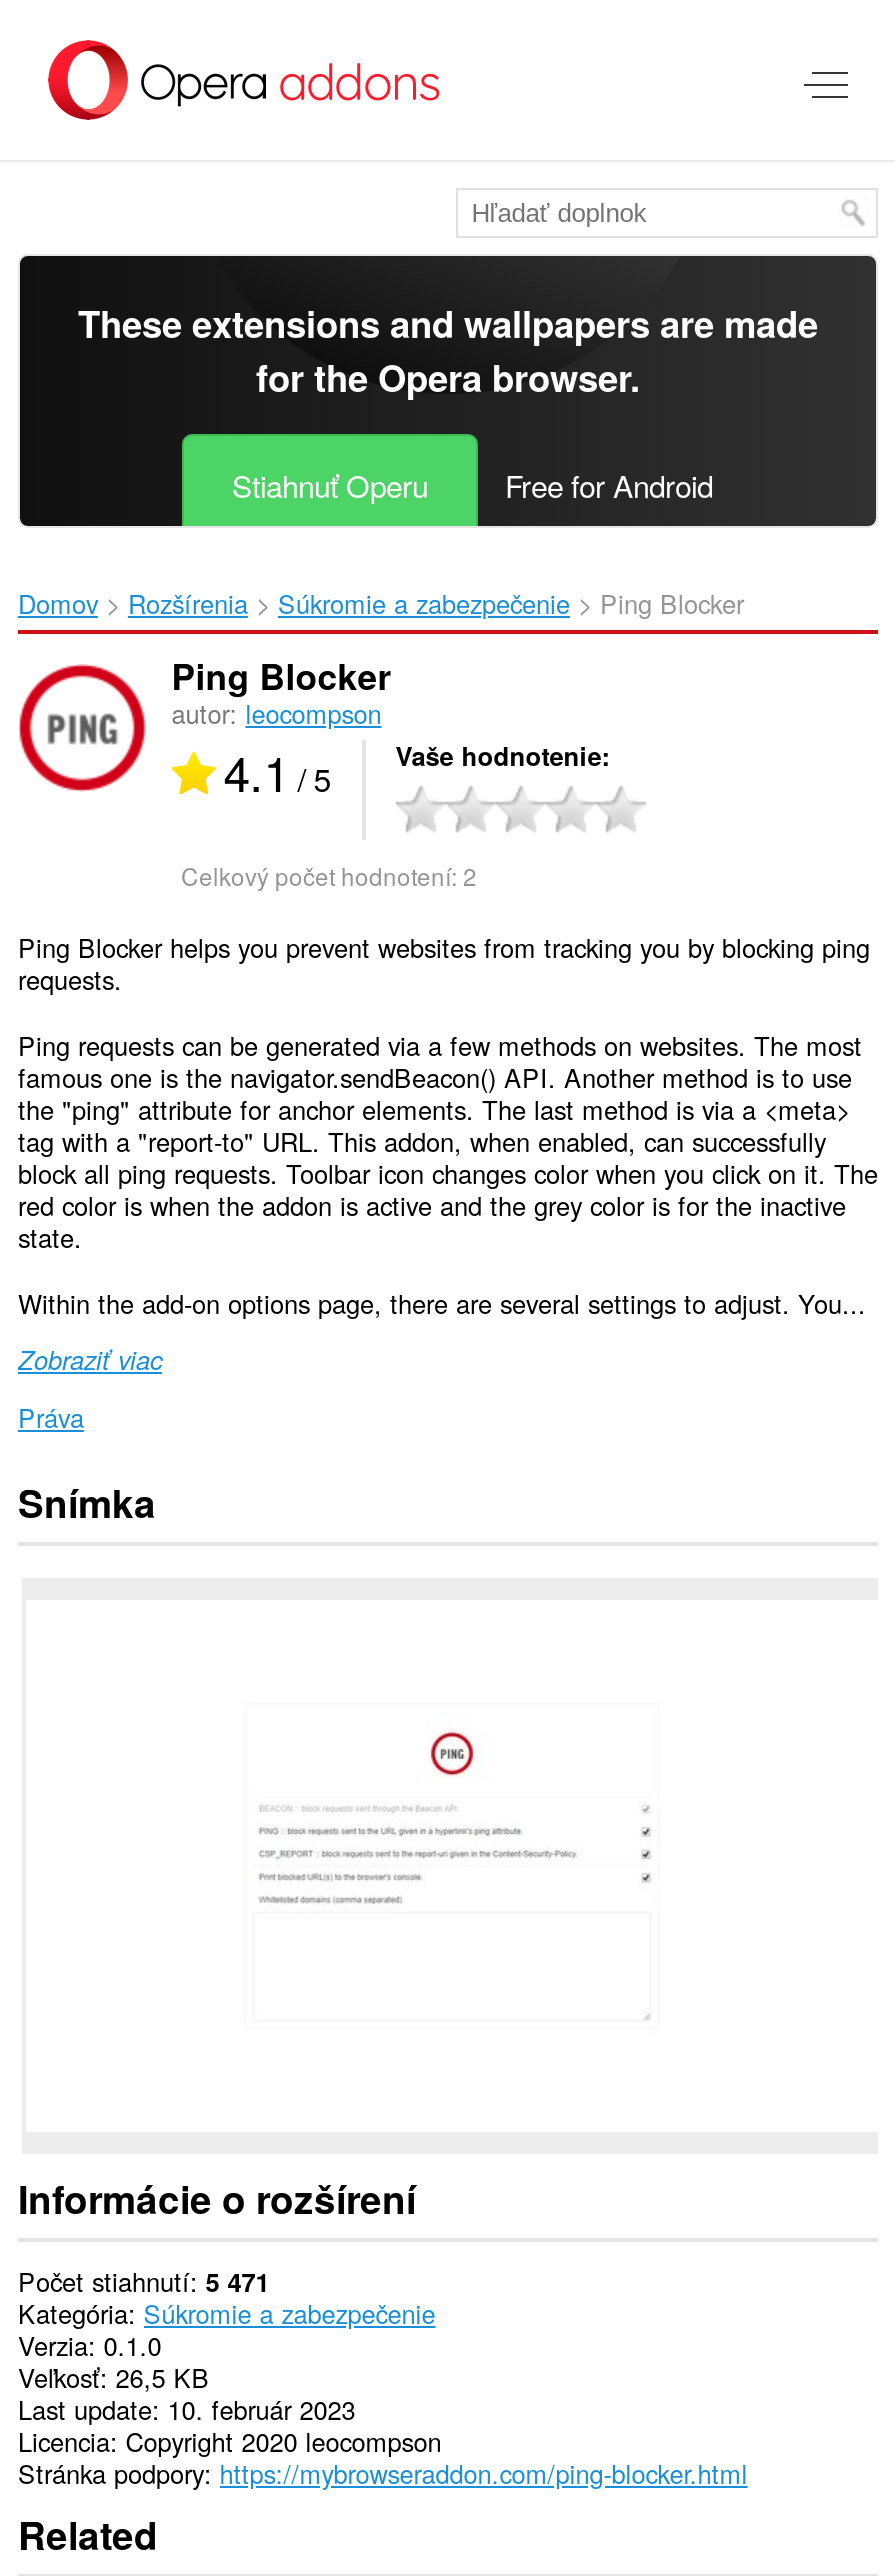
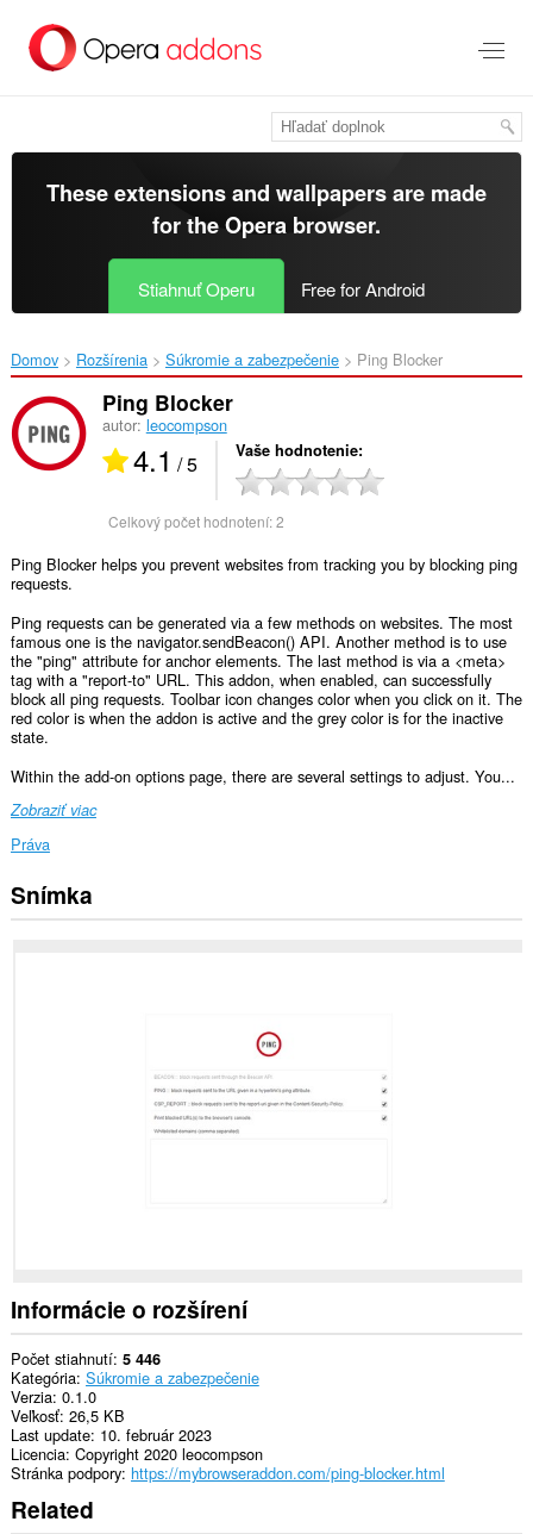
[18,2263,270,2301] Počet stiahnutí 5 471 -> [11,1348,160,1370] Počet stiahnutí 5 446

